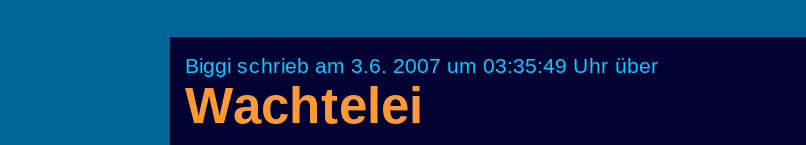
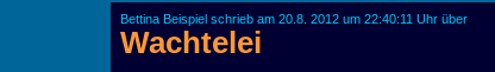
[185,53,659,77] Biggi schrieb am 3.6. 2007 um 03:35:49 Uhr über -> [120,12,467,26] Bettina Beispiel schrieb am 20.8. 2012 um 22:40:11 Uhr über

